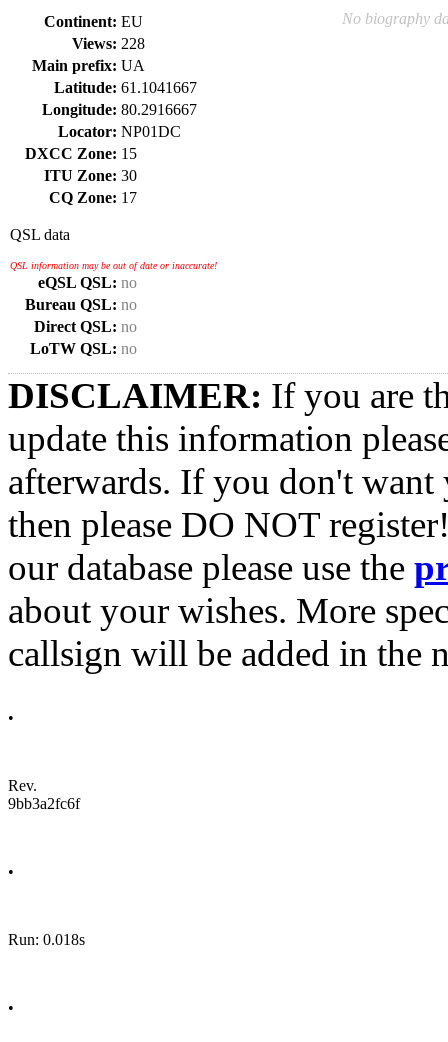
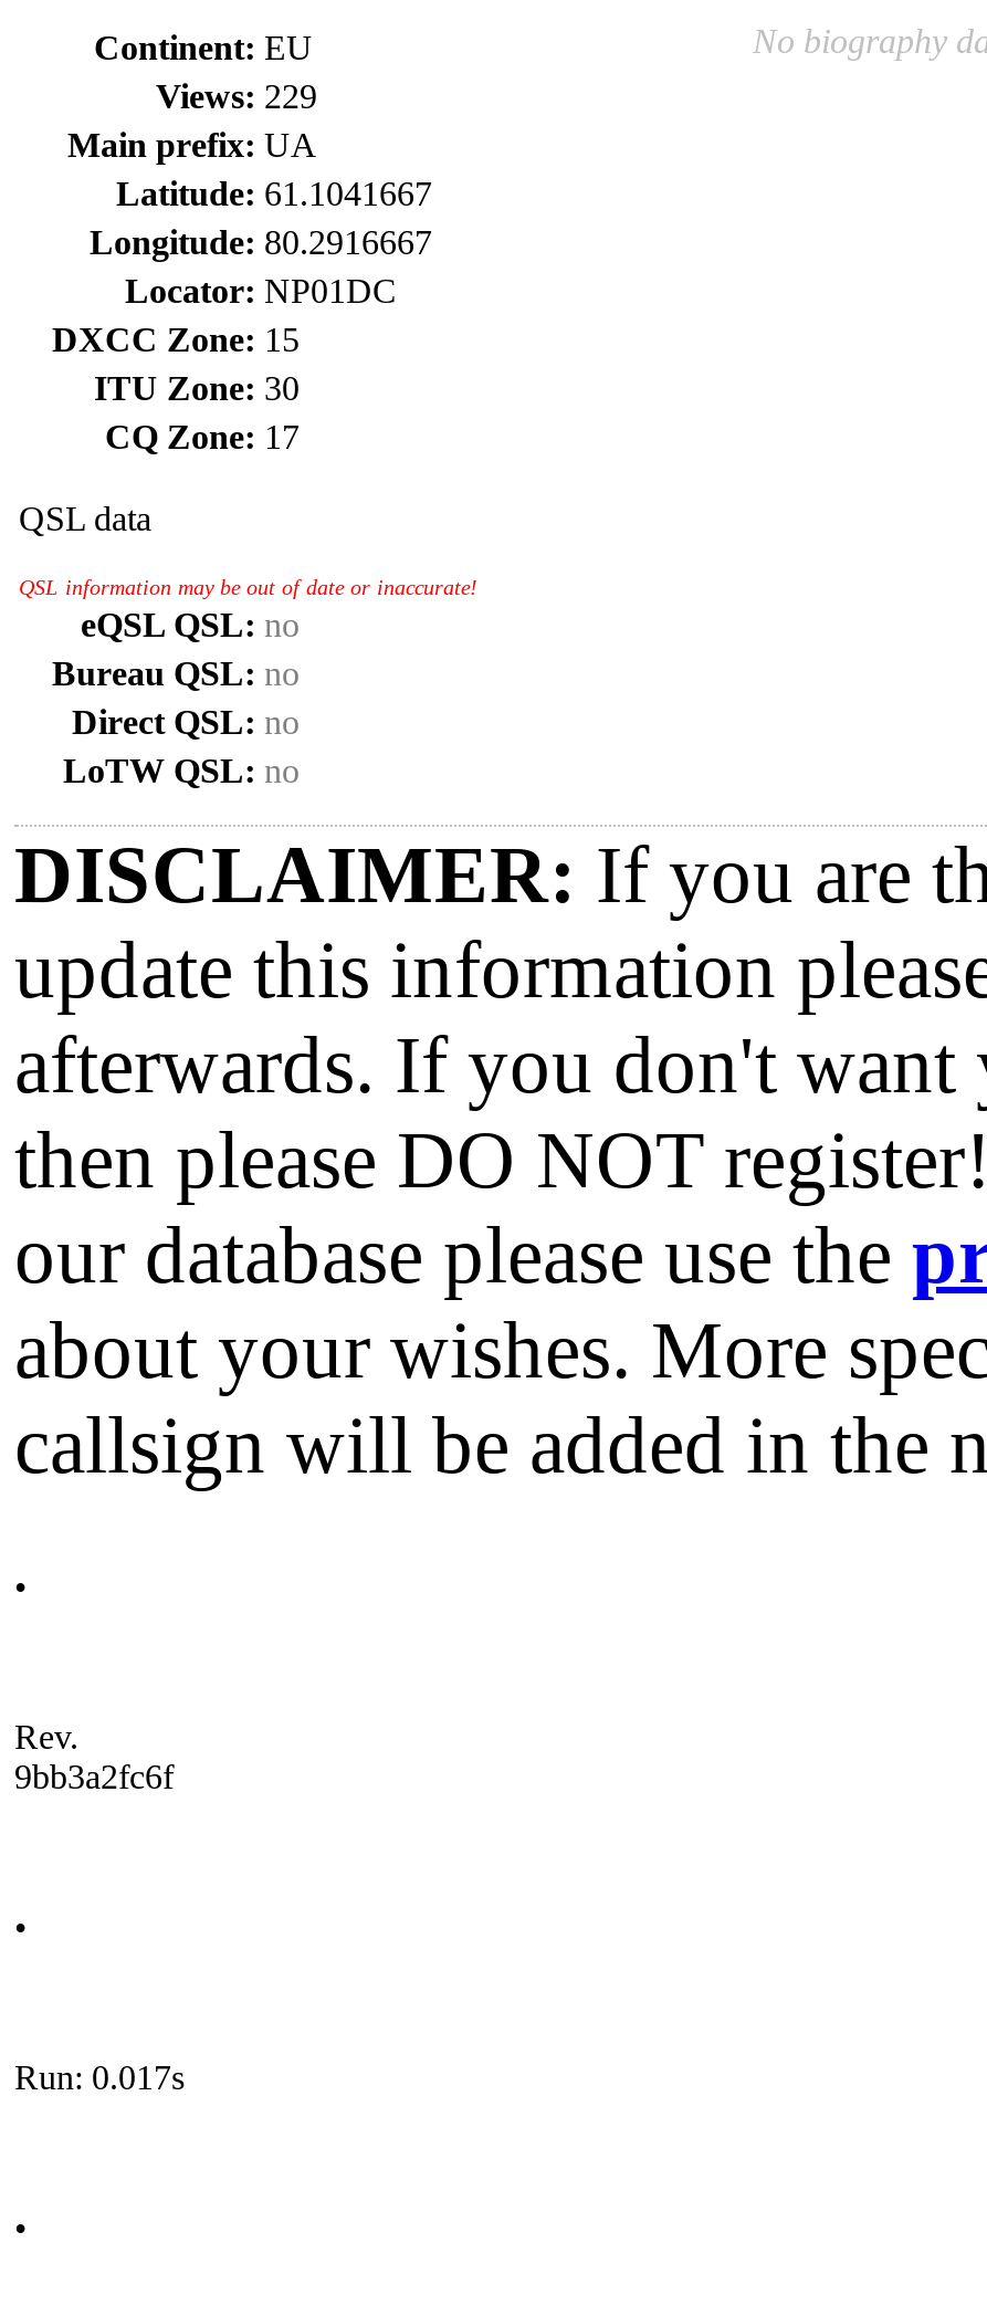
[72,35,145,52] Views: 228 -> [156,77,317,115] Views: 229
[8,931,85,948] Run: 0.018s -> [14,2058,185,2096] Run: 0.017s

